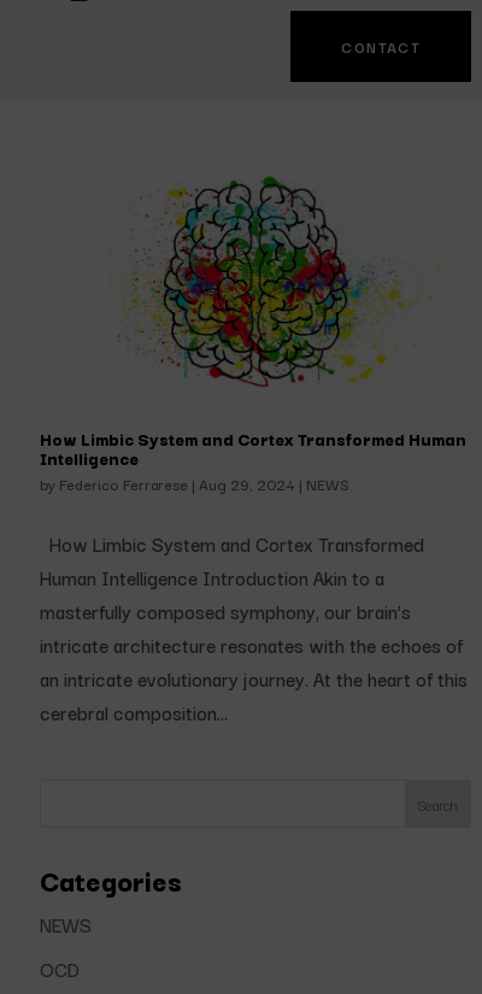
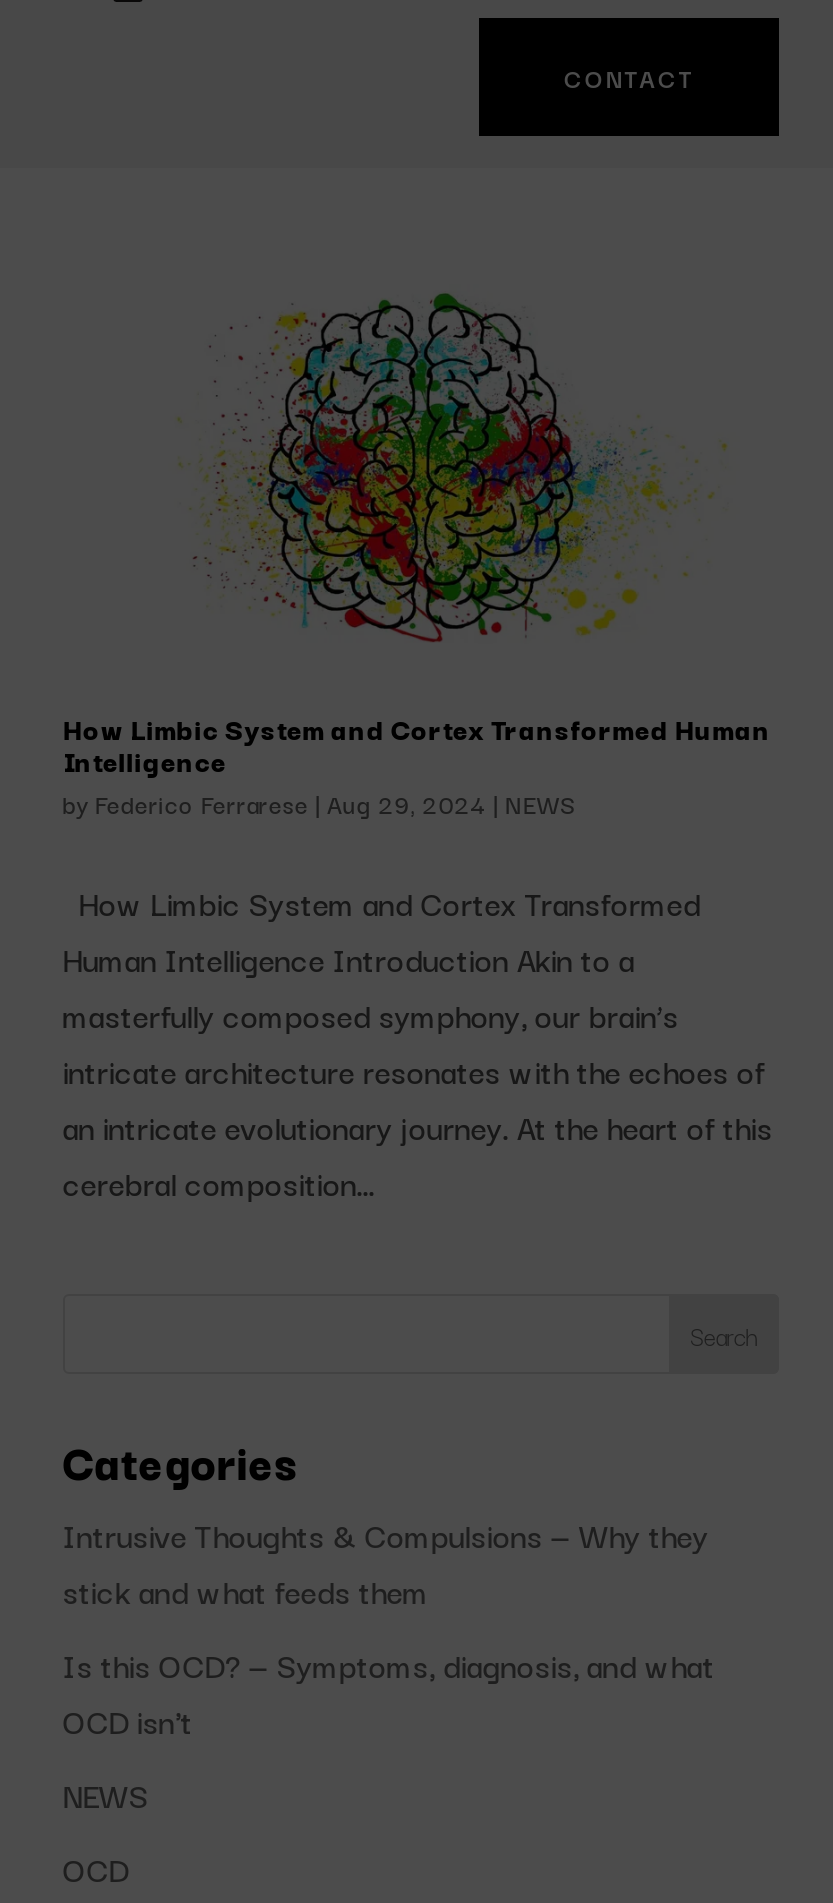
none -> [63,1510,715,1744] Intrusive Thoughts & Compulsions — Why they | stick and what feeds them | Is this OCD? — Symptoms, diagnosis, and what | OCD isn't

